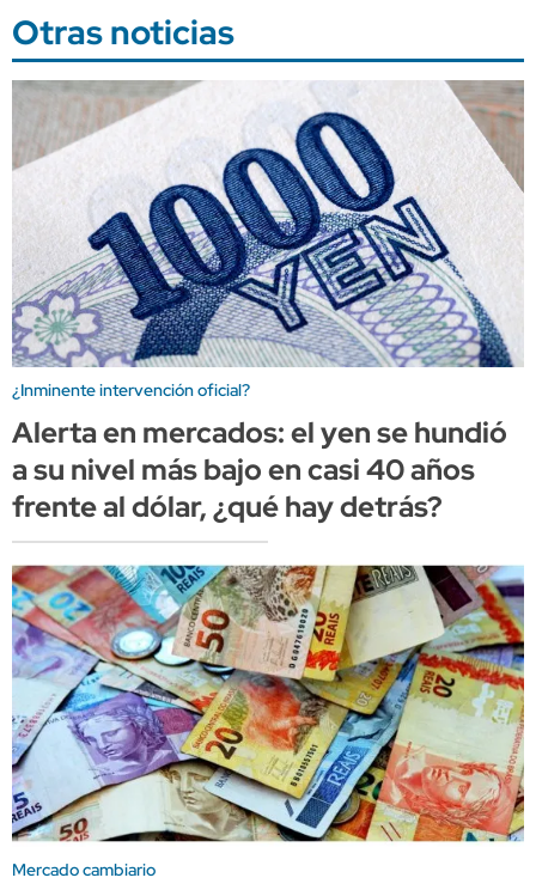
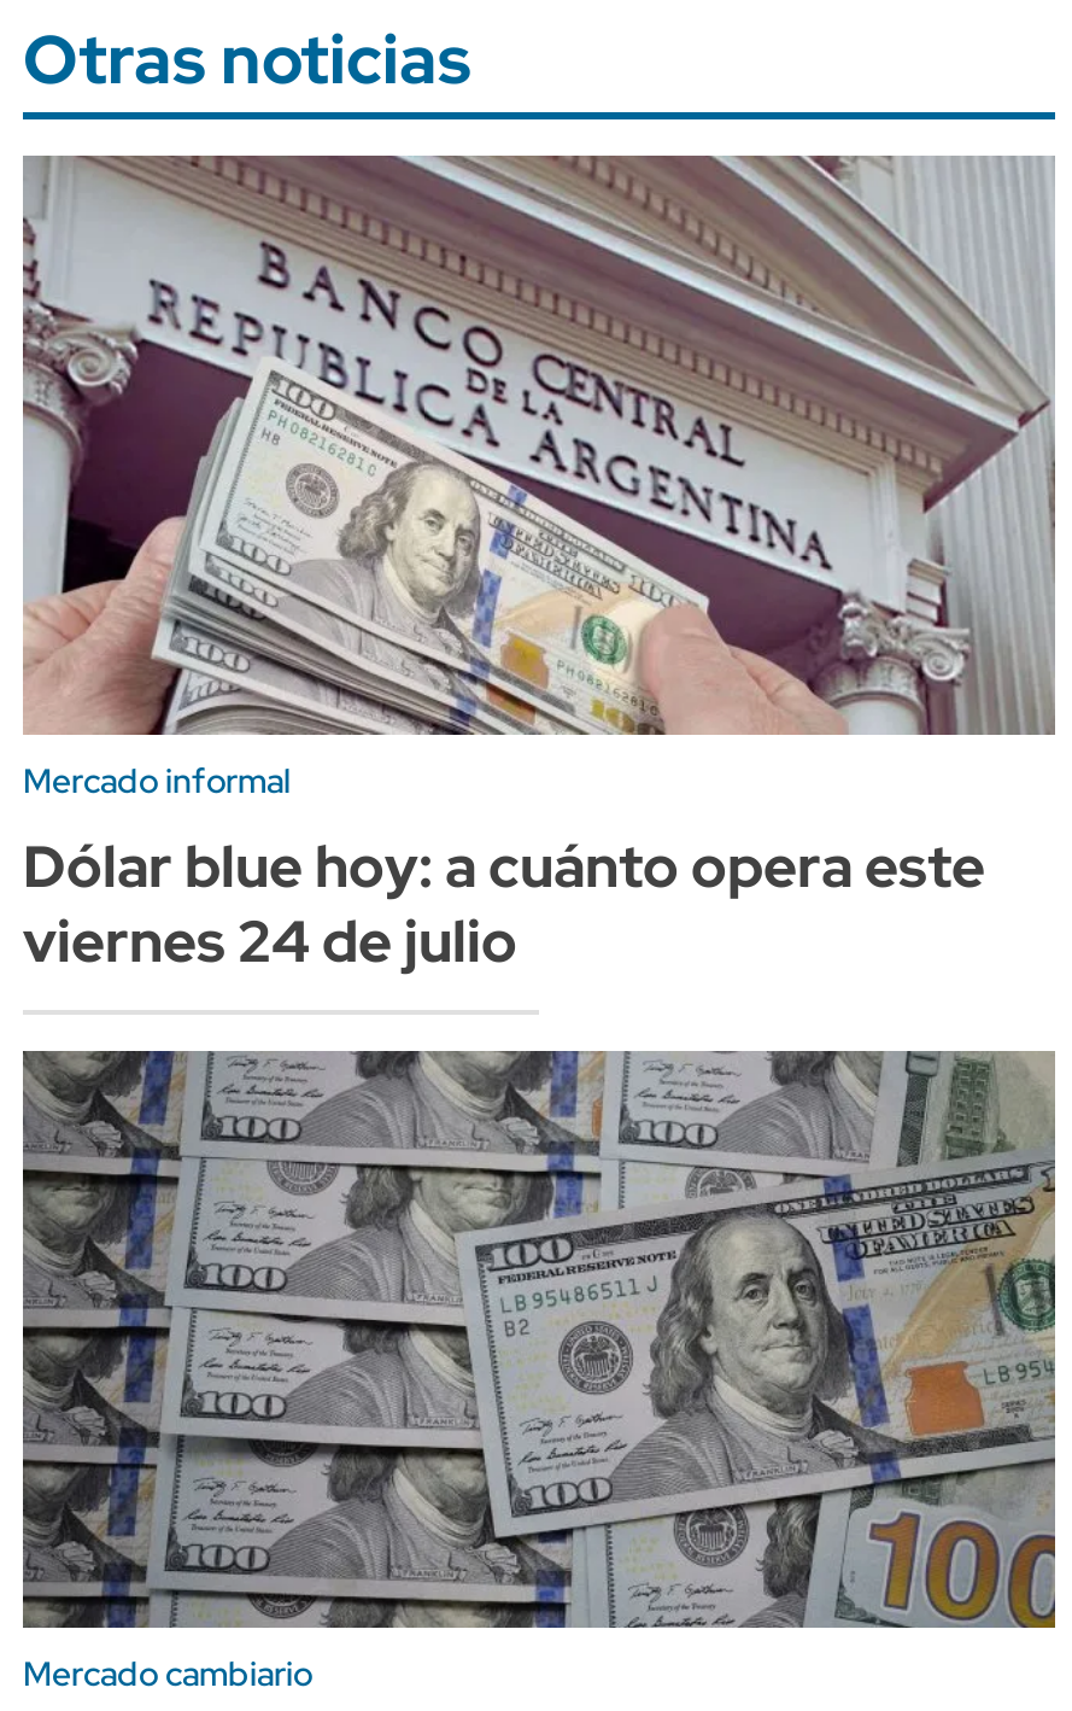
[12,81,524,525] [image] | ¿Inminente intervención oficial? | Alerta en mercados: el yen se hundió | a su nivel más bajo en casi 40 años | frente al dólar, ¿qué hay detrás? -> [20,153,1058,978] [image] | Mercado informal | Dólar blue hoy: a cuánto opera este | viernes 24 de julio
[11,561,525,843] [image] -> [20,1049,1058,1630] [image]

